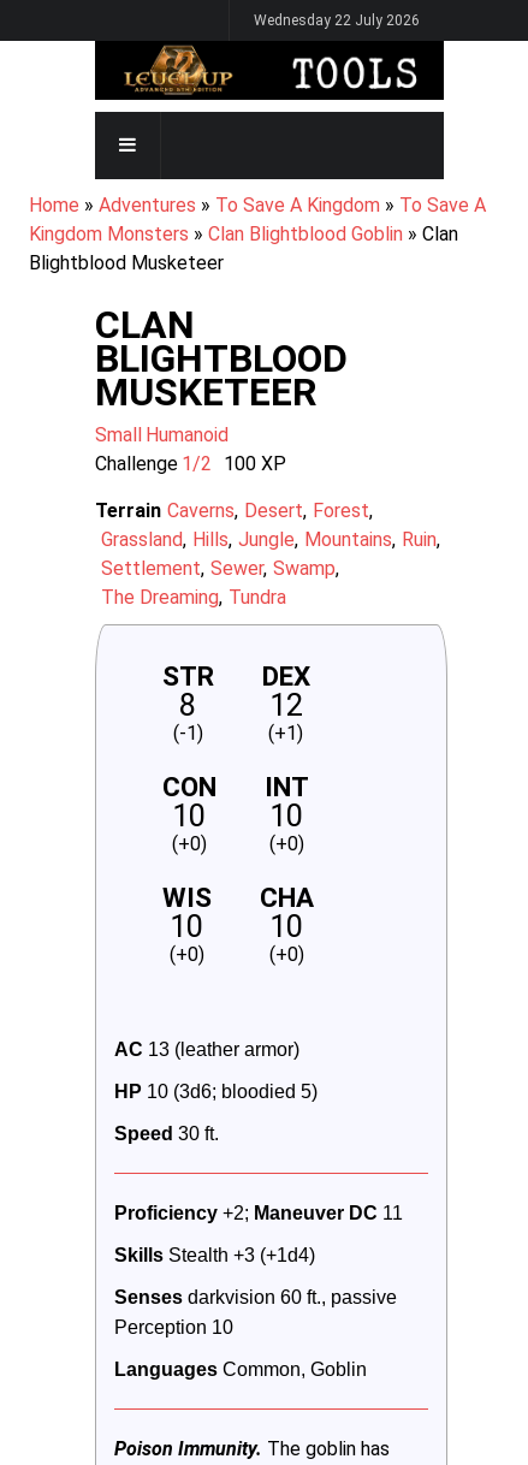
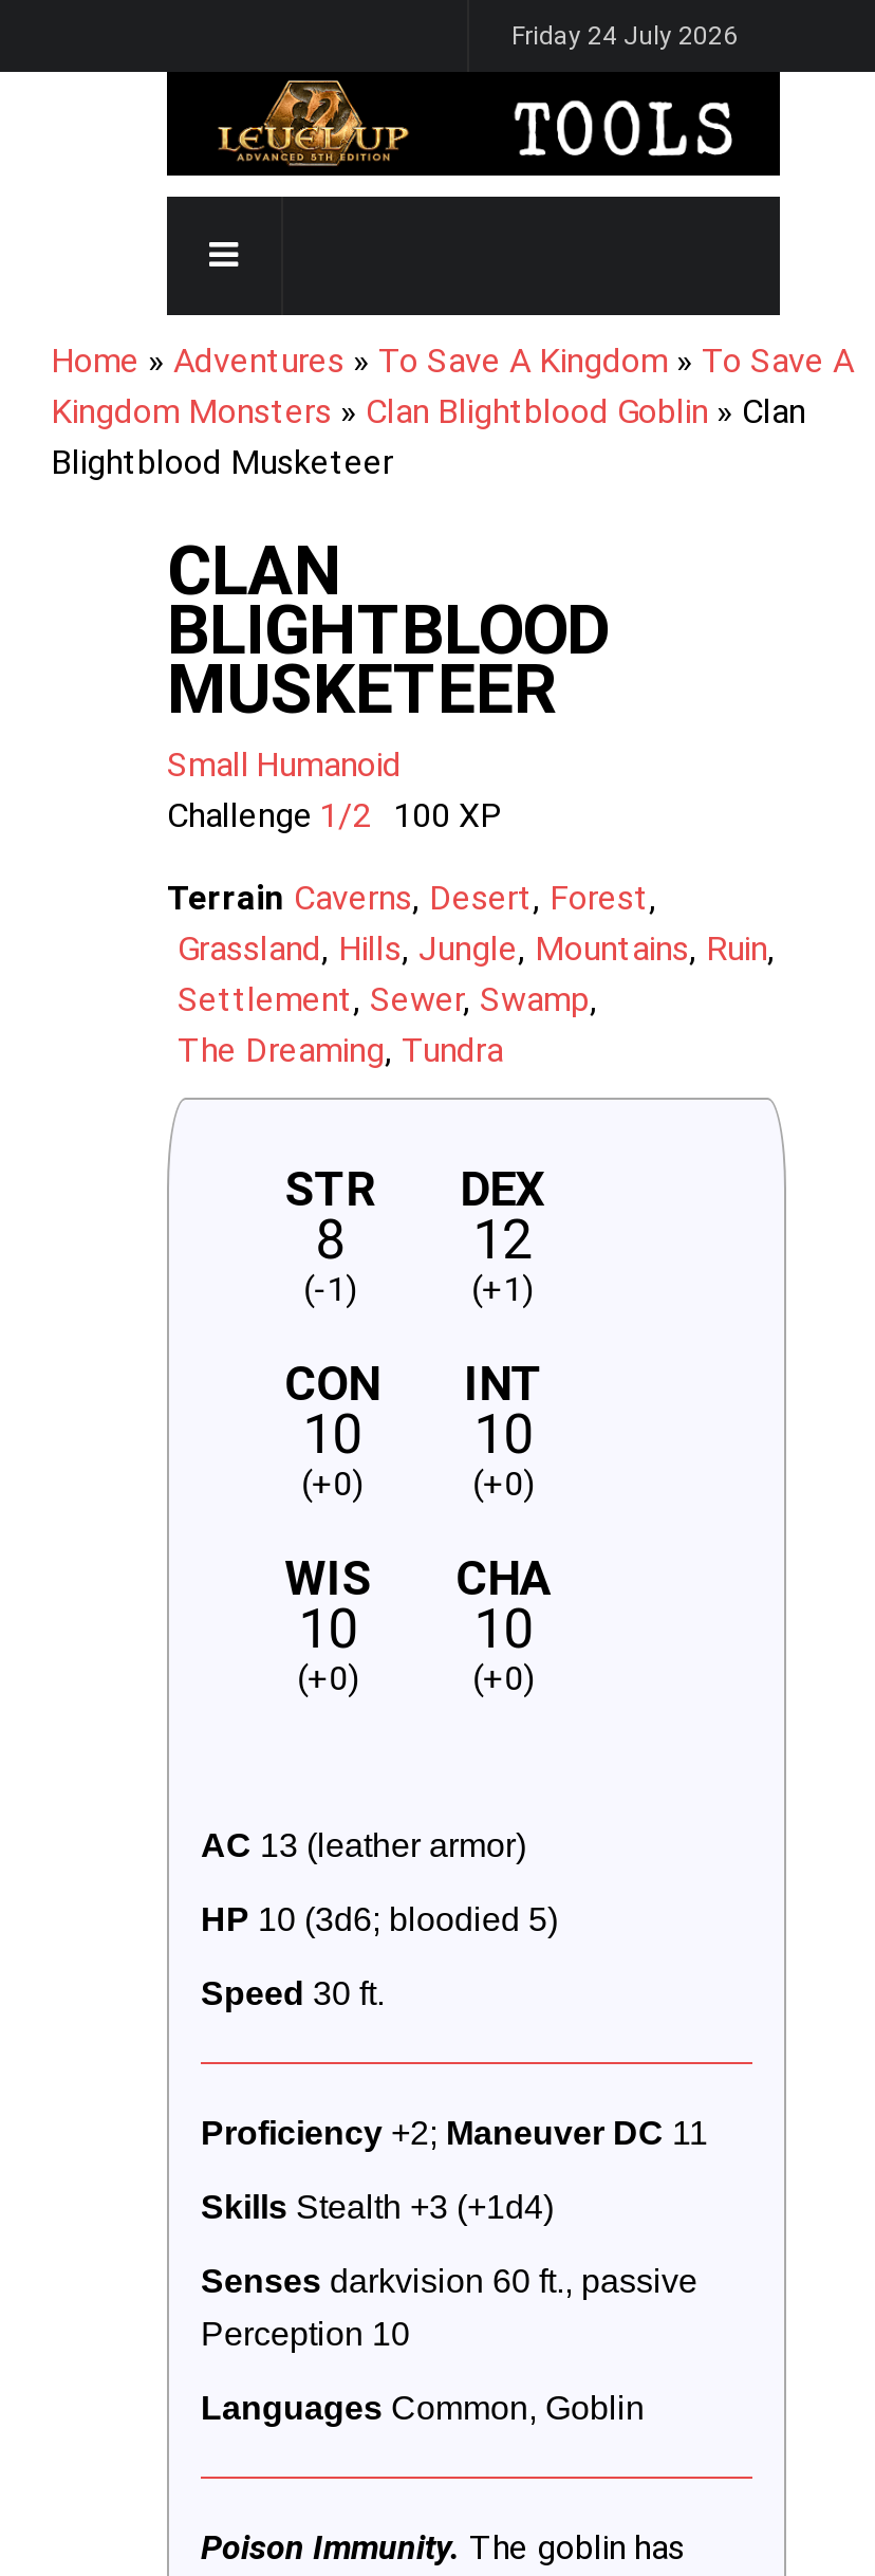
[254,12,420,29] Wednesday 22 July 2026 -> [511,21,738,51] Friday 24 July 2026

